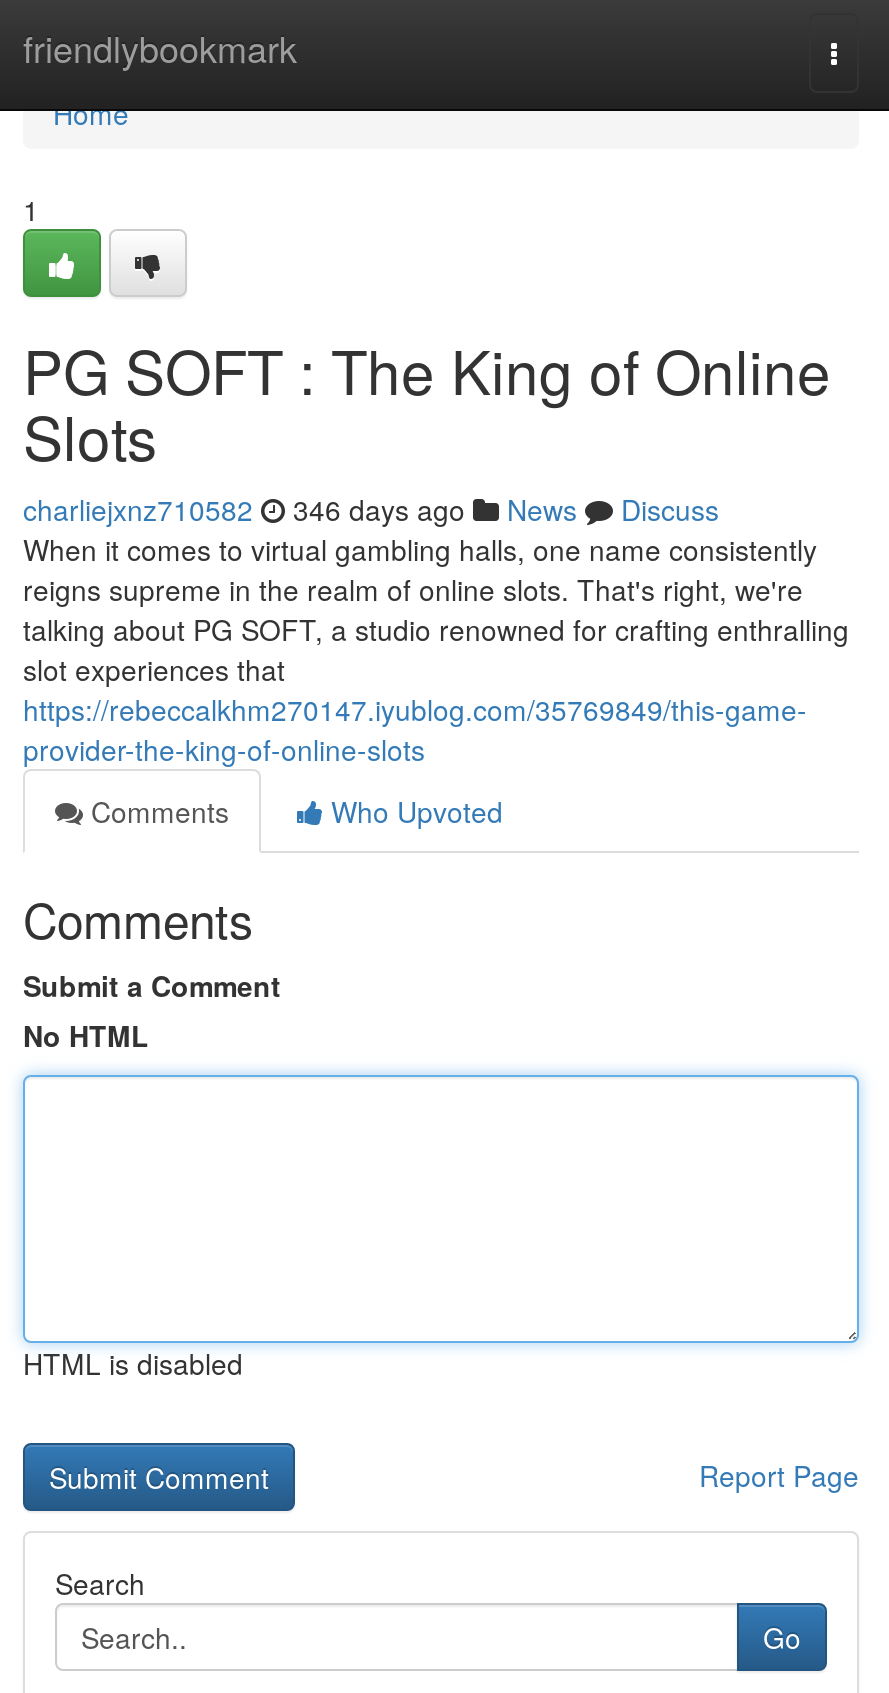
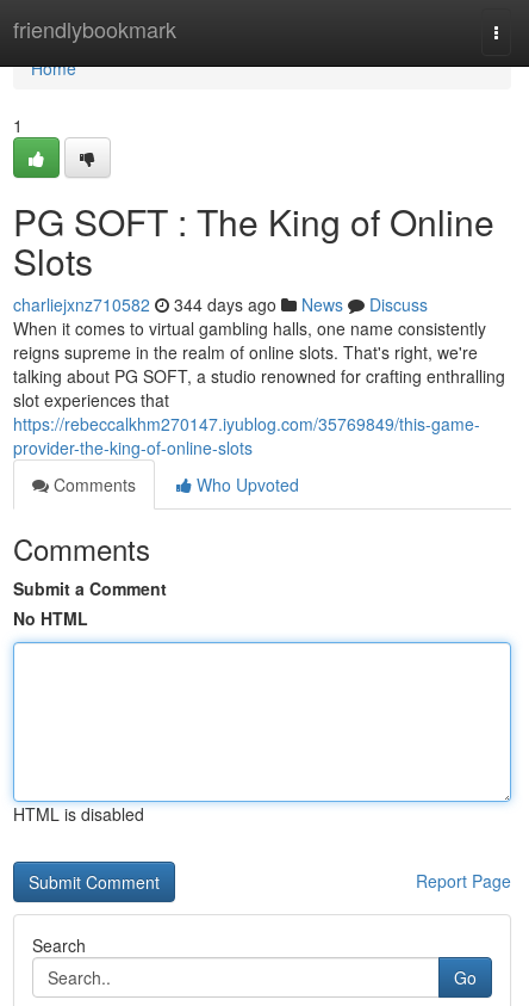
[23,489,719,529] charliejxnz710582 346 days ago News Discuss -> [13,292,428,316] charliejxnz710582 344 days ago News Discuss

